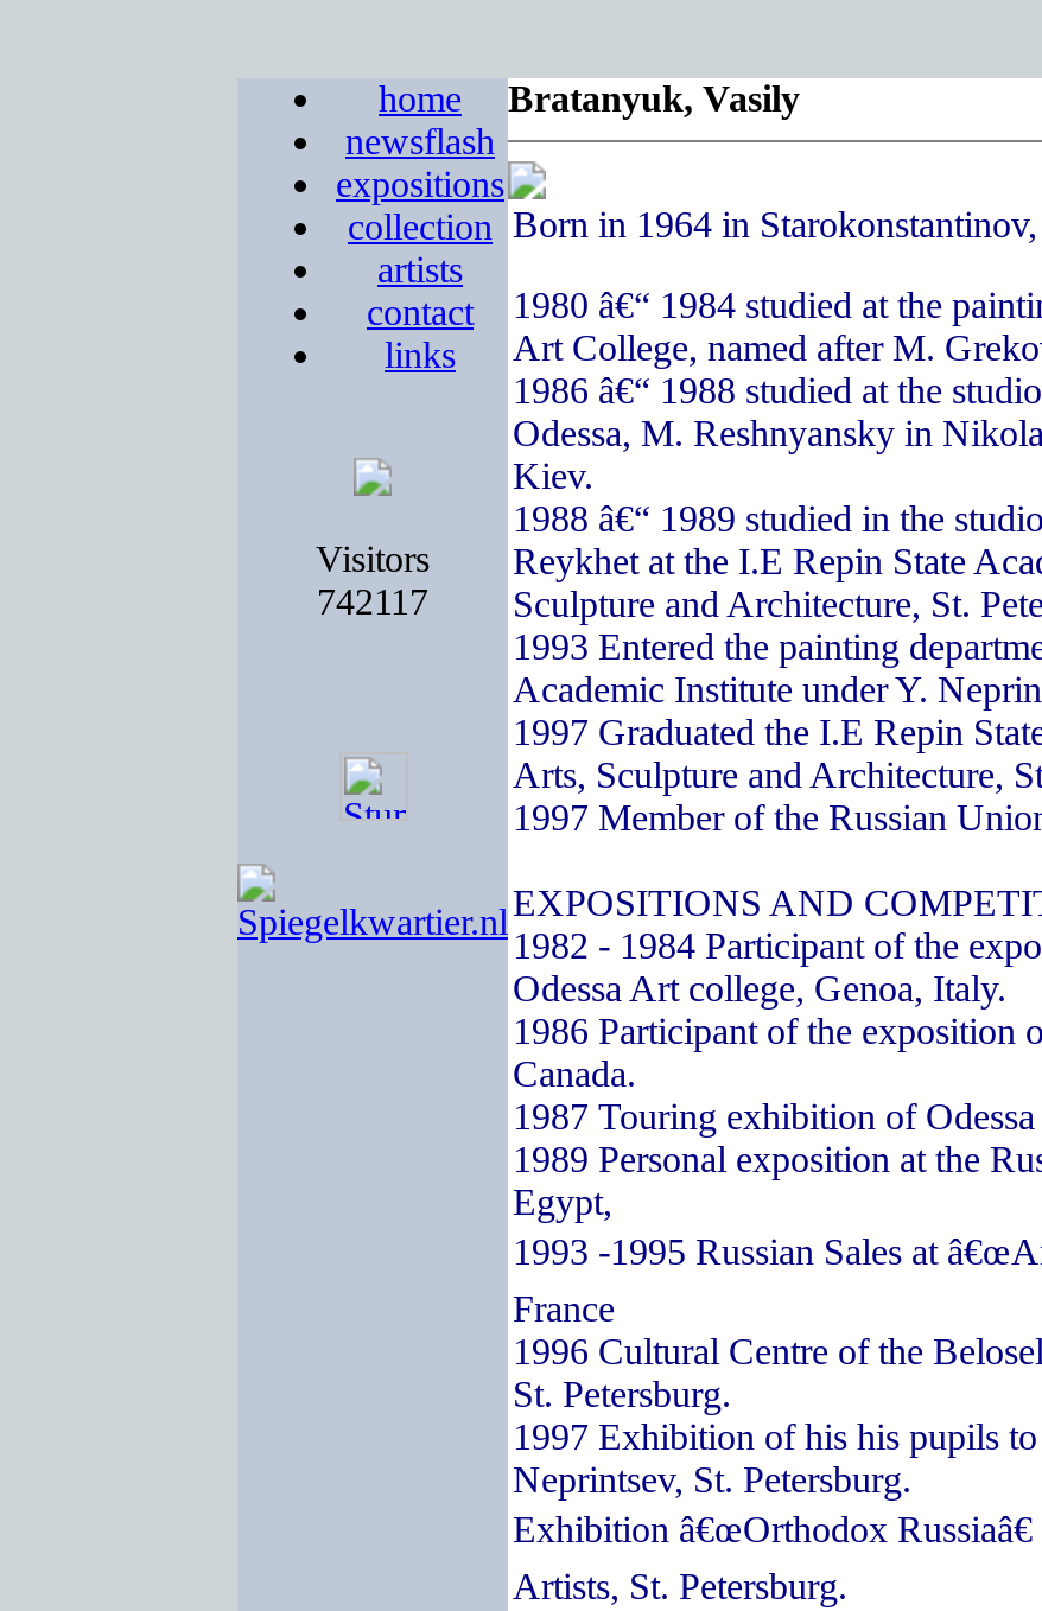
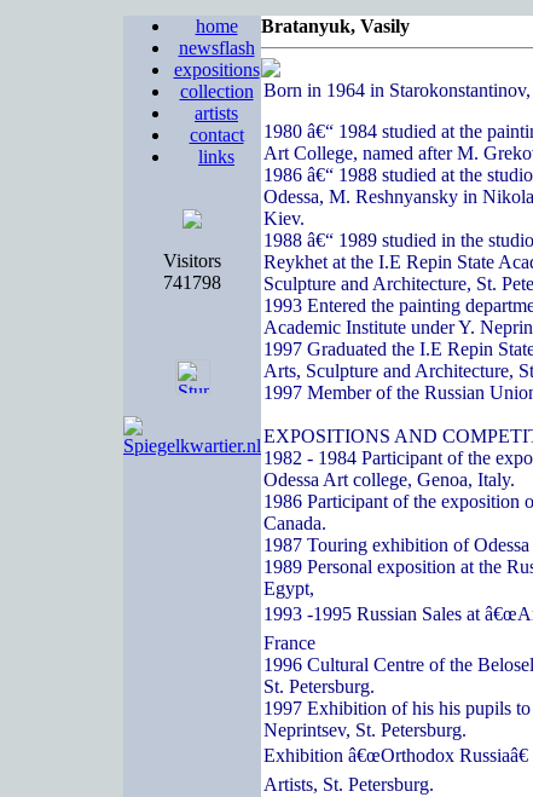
[317,581,428,622] 742117 -> [163,272,221,293] 741798

